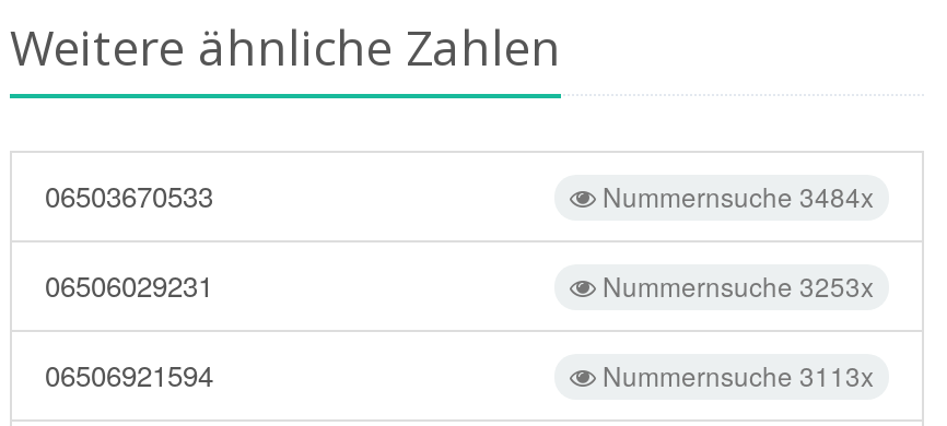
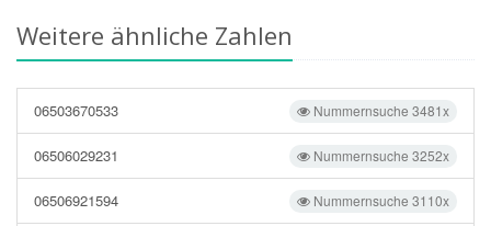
[596,177,874,214] Nummernsuche 3484x -> [310,101,449,120] Nummernsuche 3481x
[596,267,874,304] Nummernsuche 3253x -> [310,146,449,165] Nummernsuche 3252x
[596,356,874,393] Nummernsuche 3113x -> [310,191,449,210] Nummernsuche 3110x

